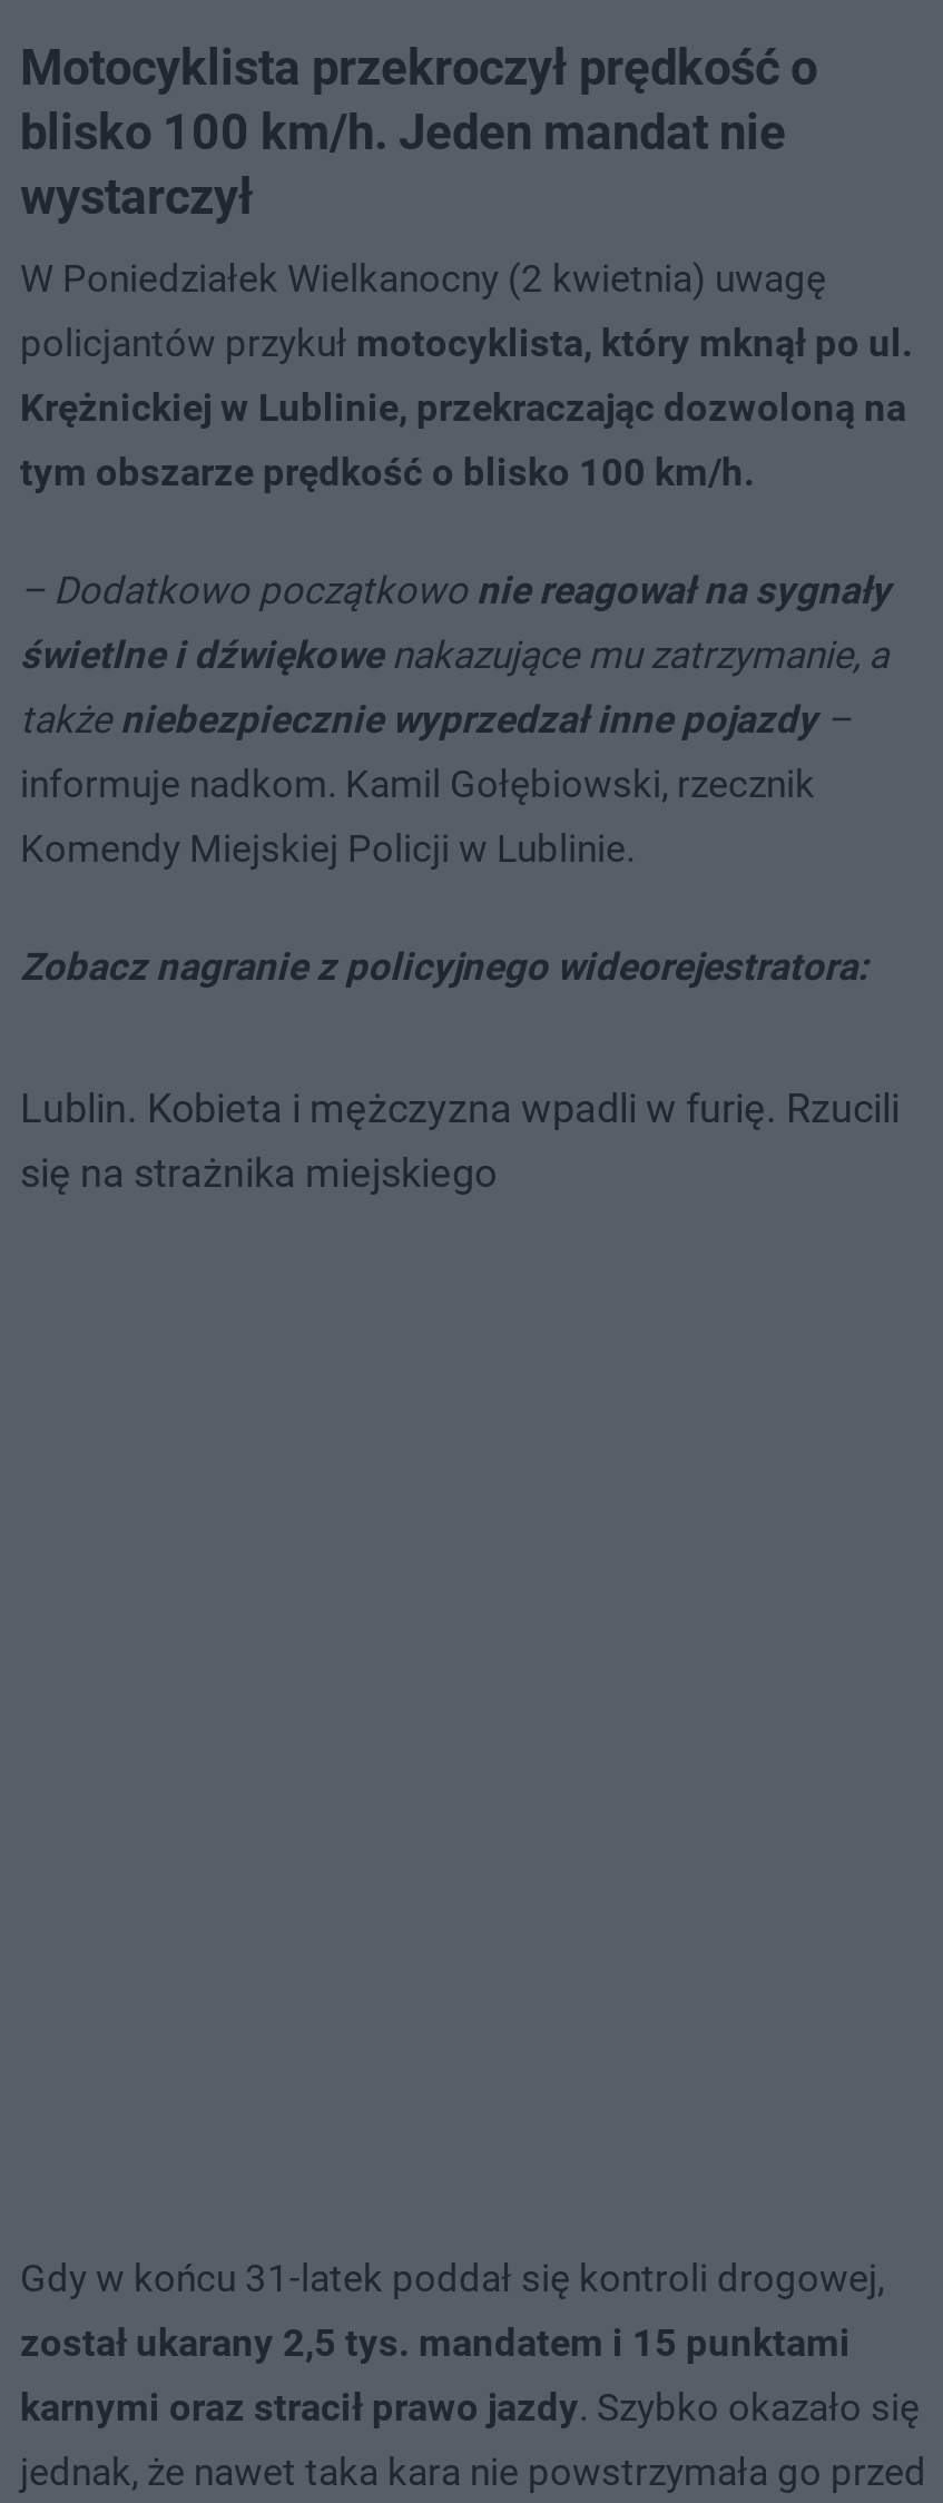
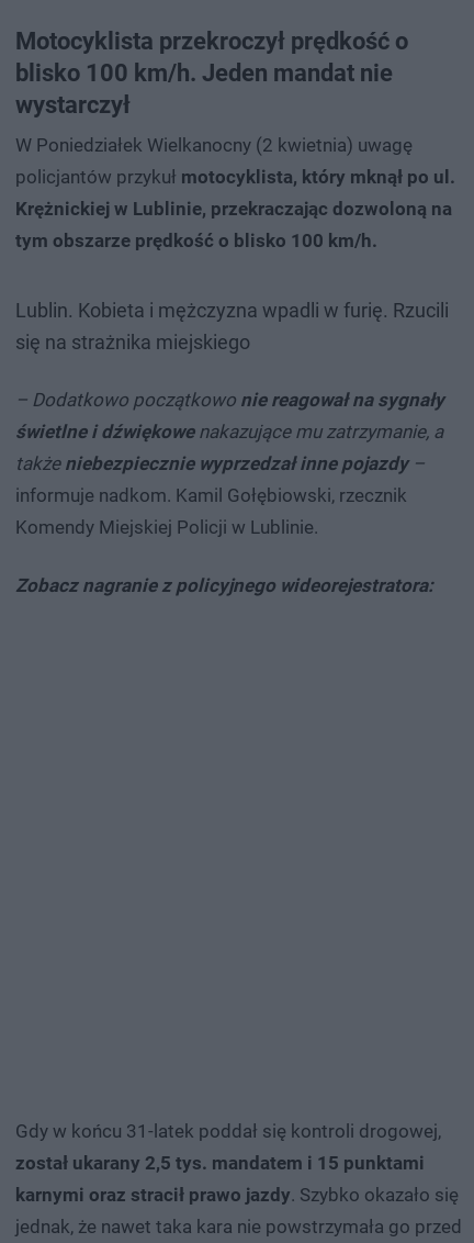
moved [20,567,891,988] -> [15,388,444,596]: – Dodatkowo początkowo nie reagował na sygnały | świetlne i dźwiękowe nakazujące mu zatrzymanie, a | także niebezpiecznie wyprzedzał inne pojazdy – | informuje nadkom. Kamil Gołębiowski, rzecznik | Komendy Miejskiej Policji w Lublinie. | Zobacz nagranie z policyjnego wideorejestratora:
moved [20,1084,900,1195] -> [15,298,449,353]: Lublin. Kobieta i mężczyzna wpadli w furię. Rzucili | się na strażnika miejskiego

